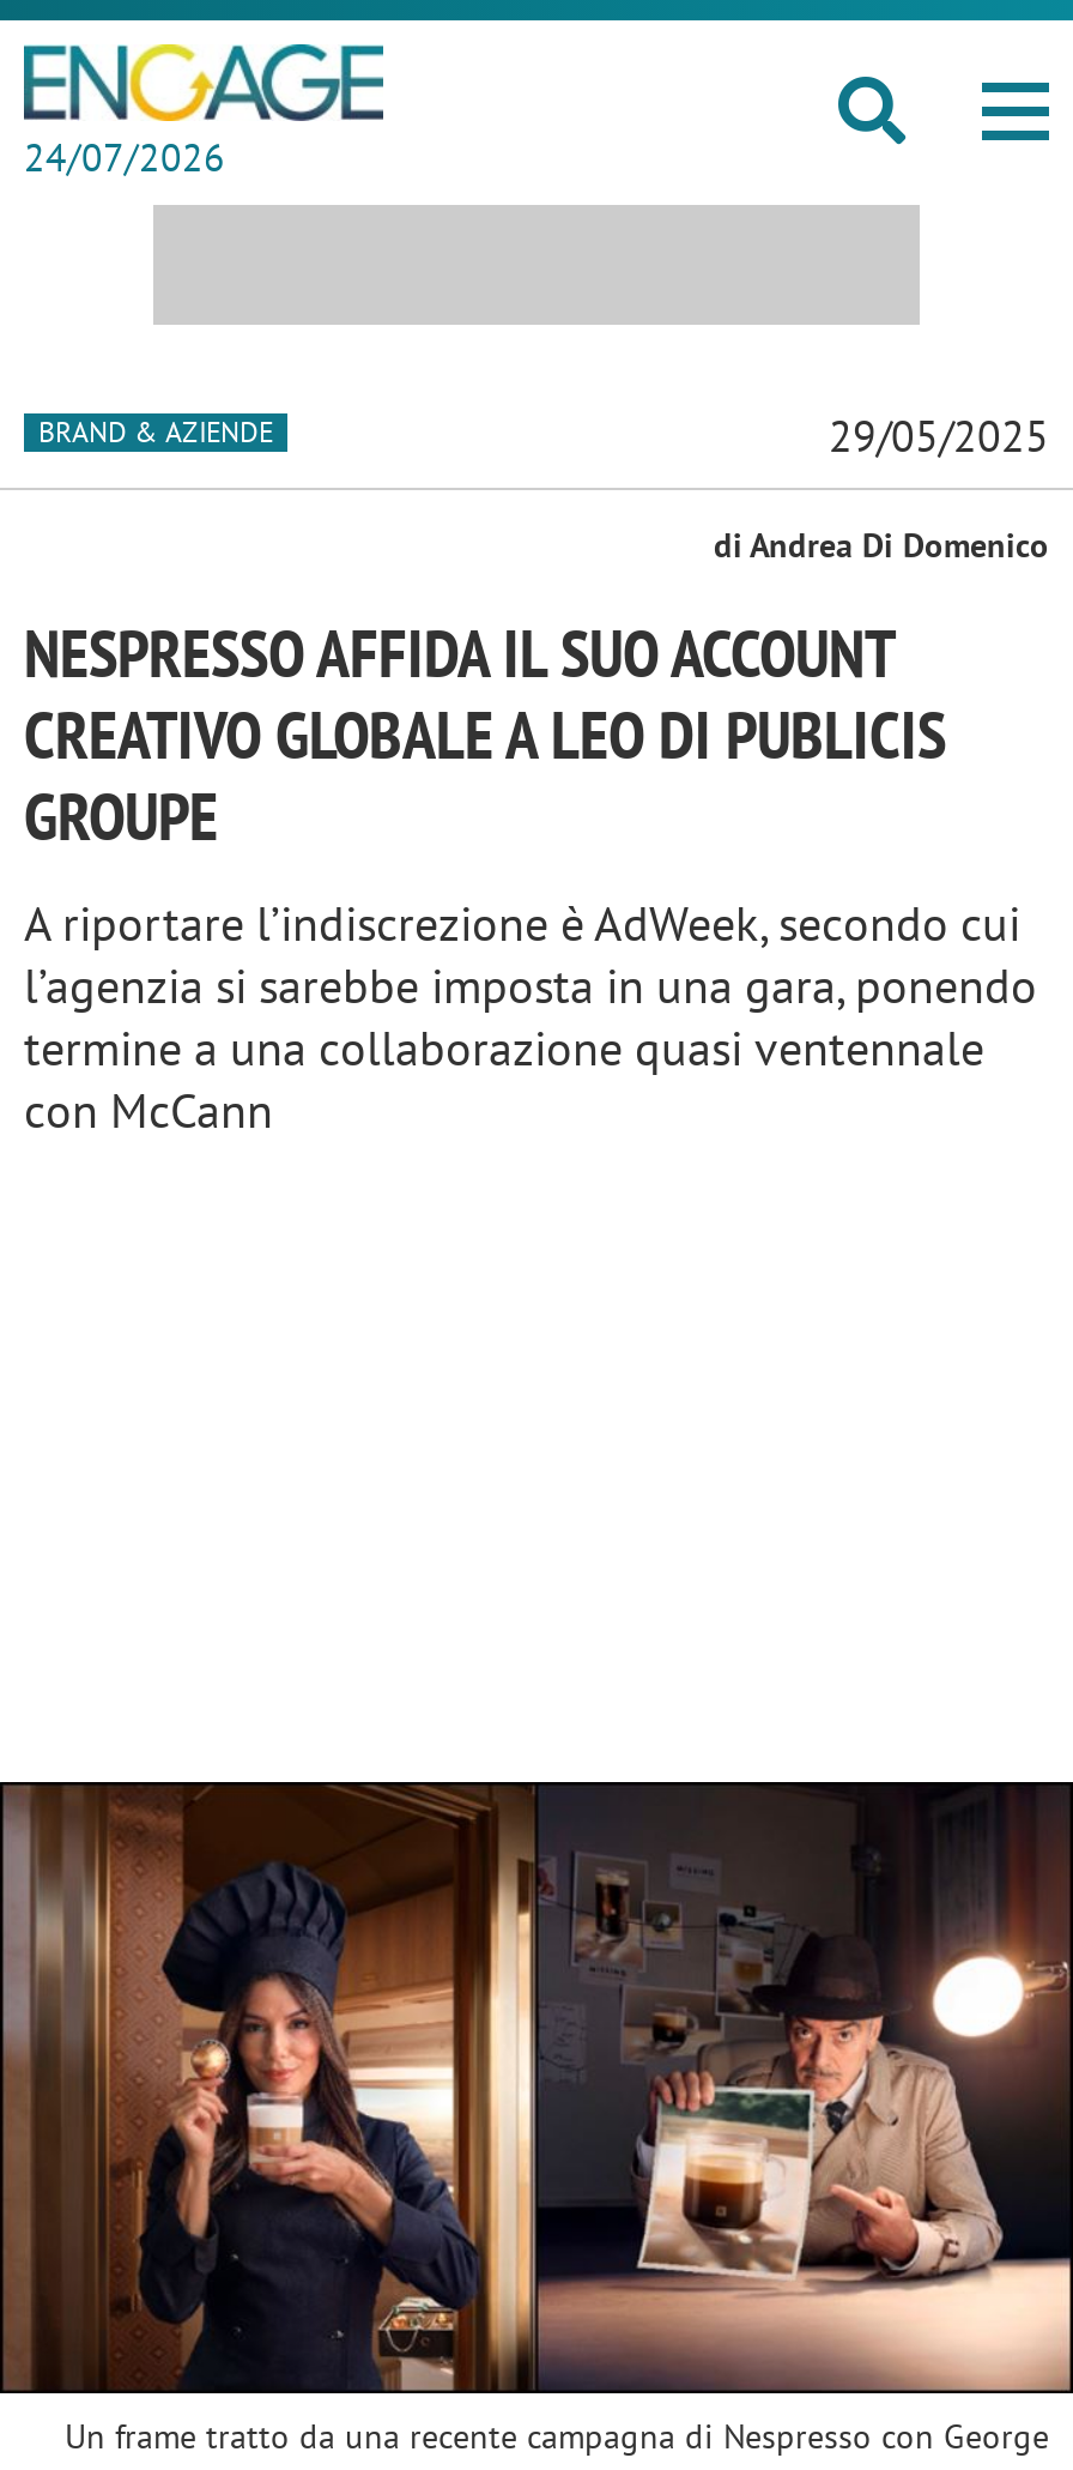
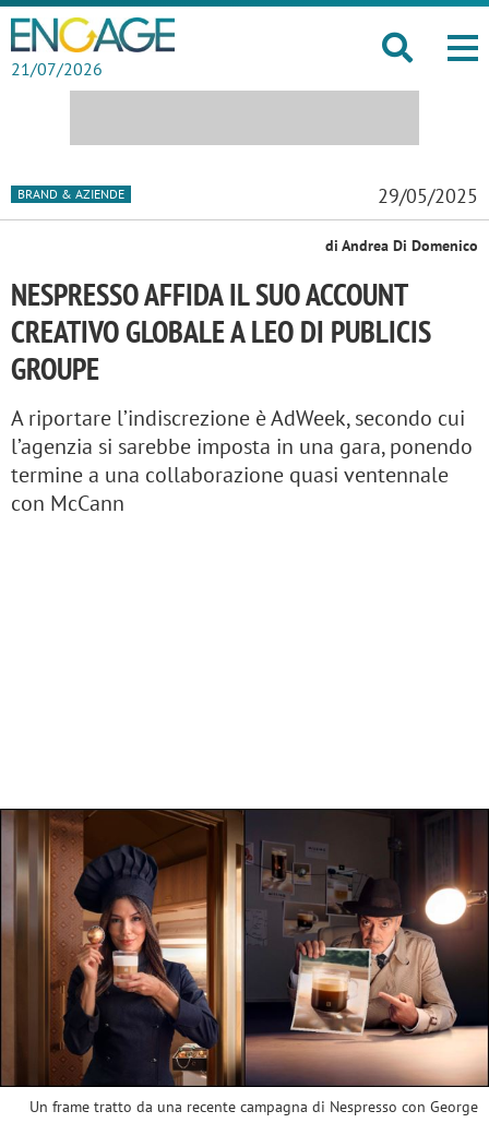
[24,133,225,180] 24/07/2026 -> [11,58,103,79] 21/07/2026

